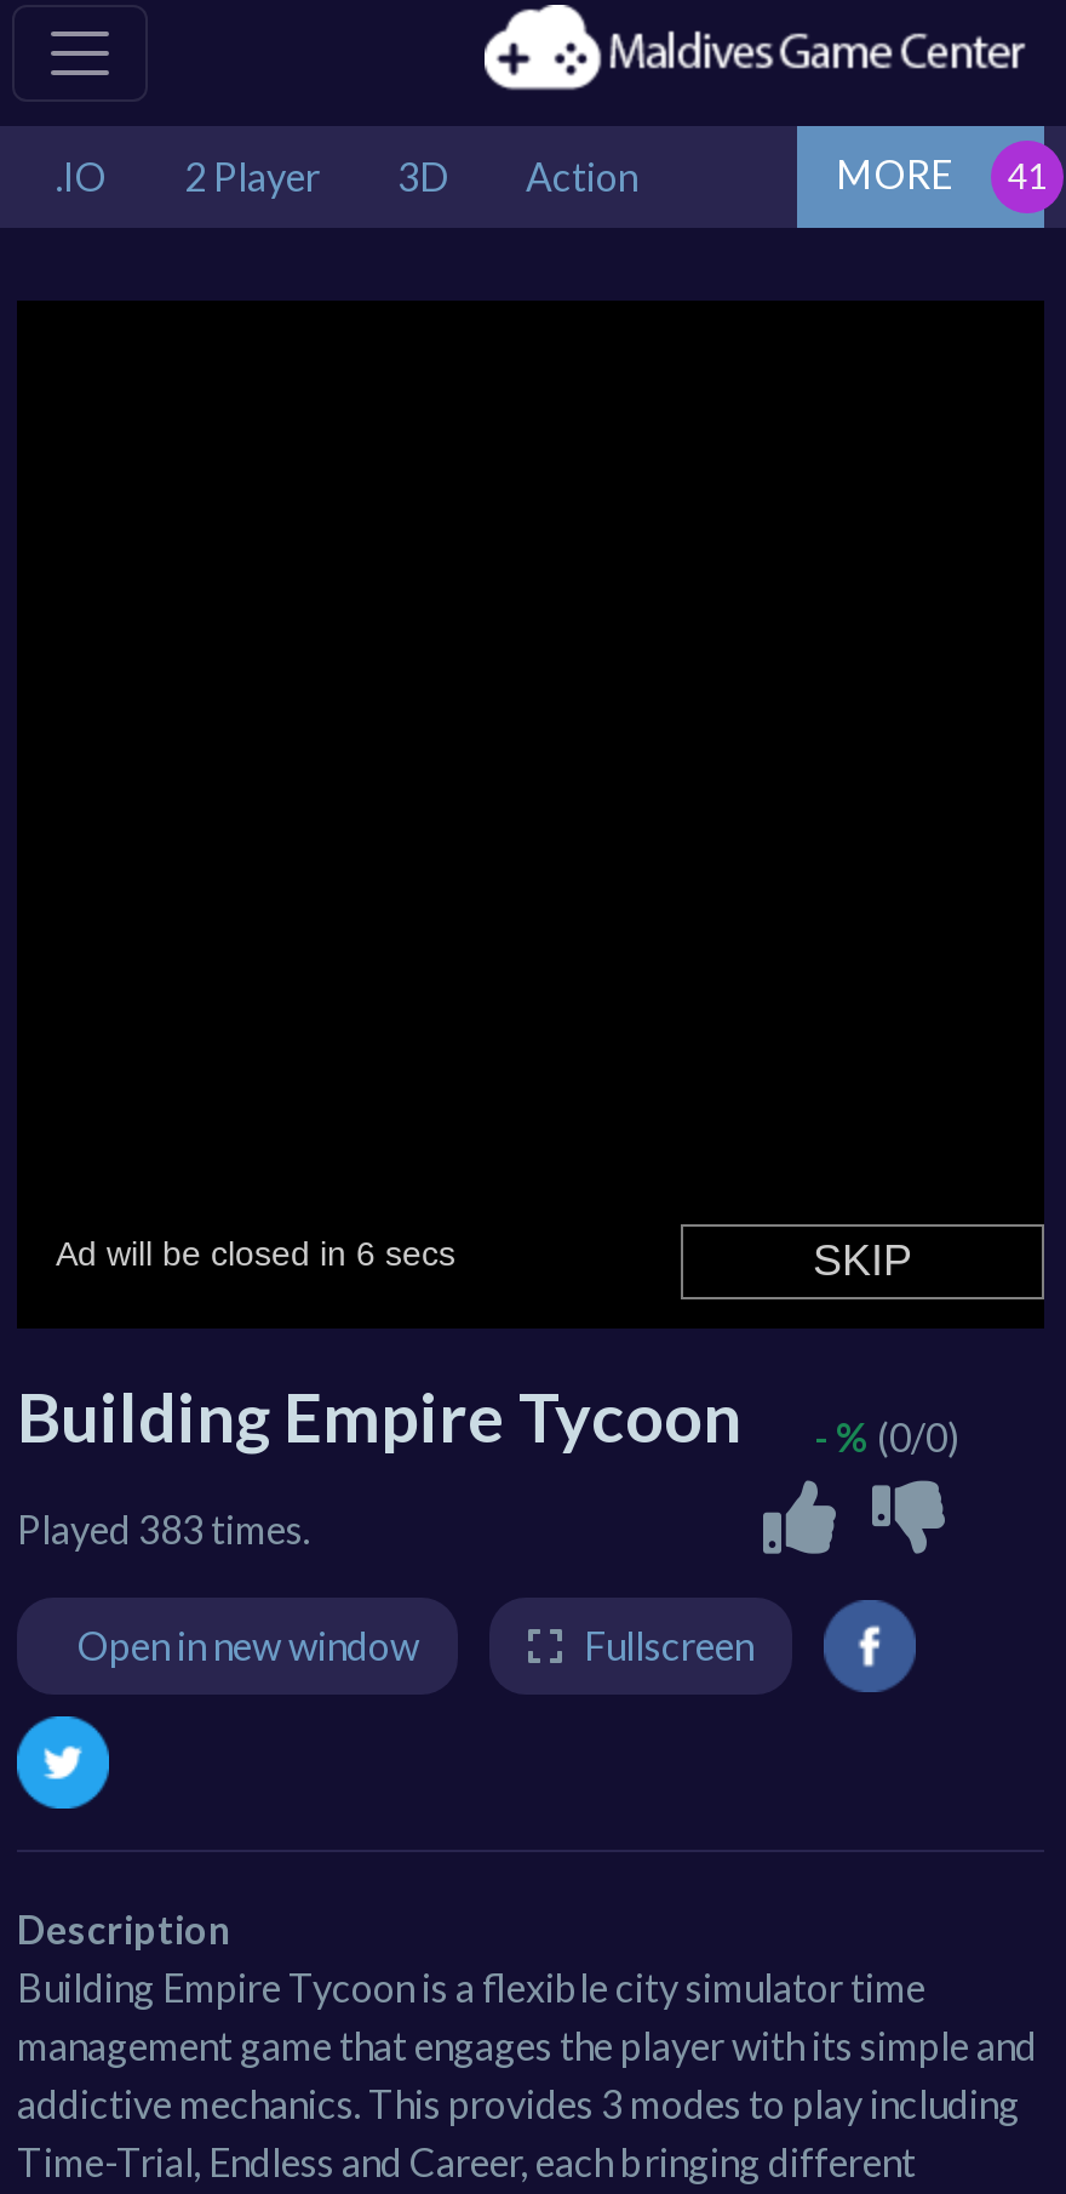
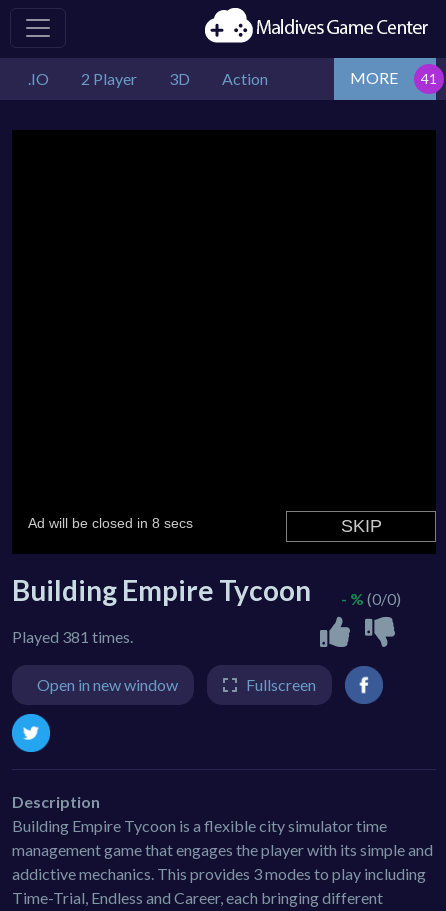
[17,1505,310,1552] Played 383 times. -> [12,627,133,646] Played 381 times.

